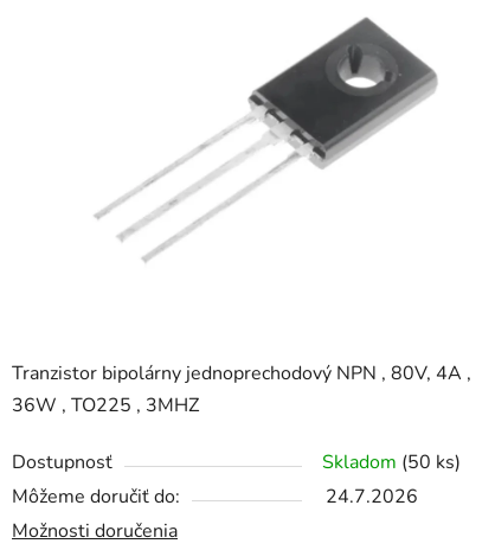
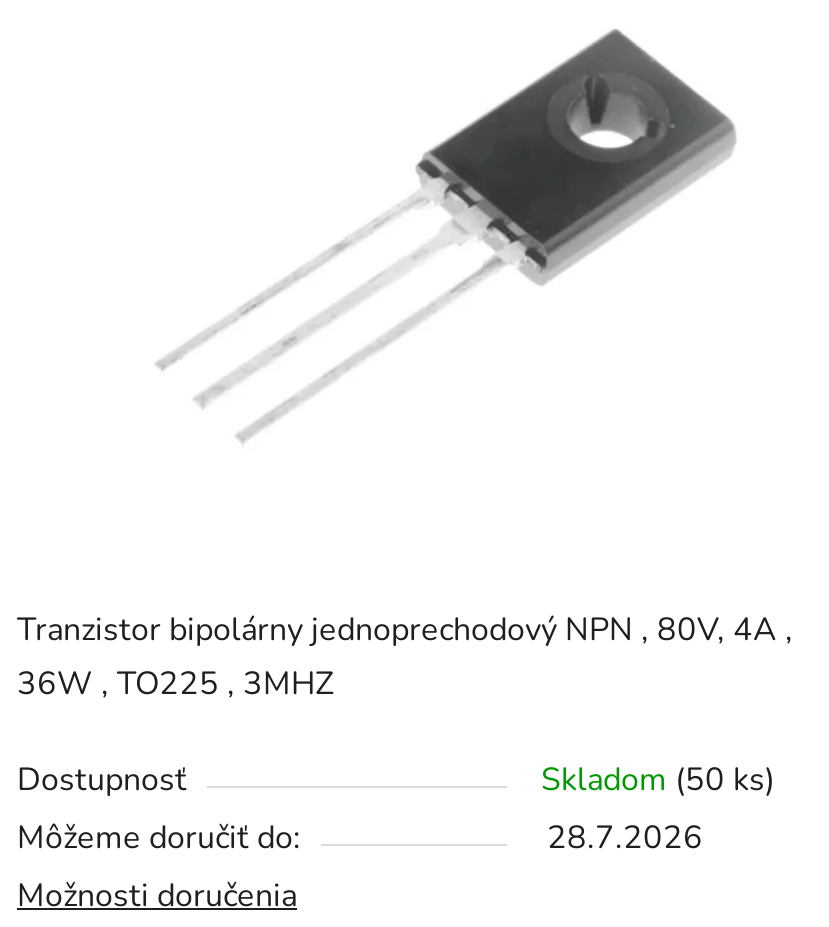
[326,484,418,510] 24.7.2026 -> [547,817,703,861] 28.7.2026

